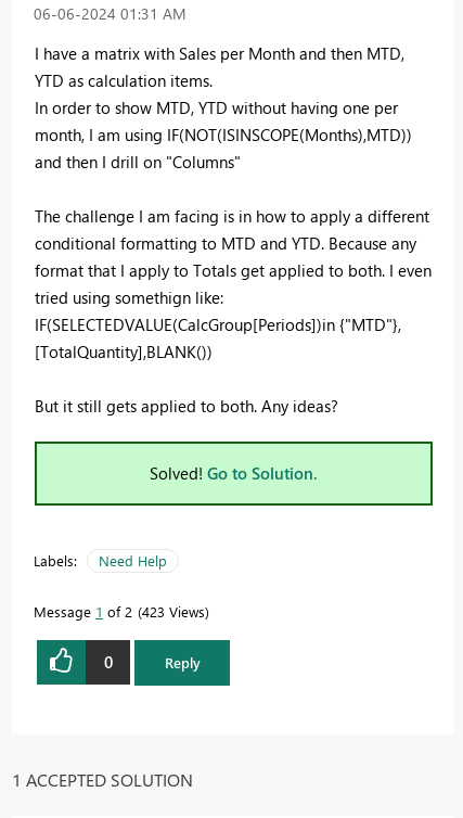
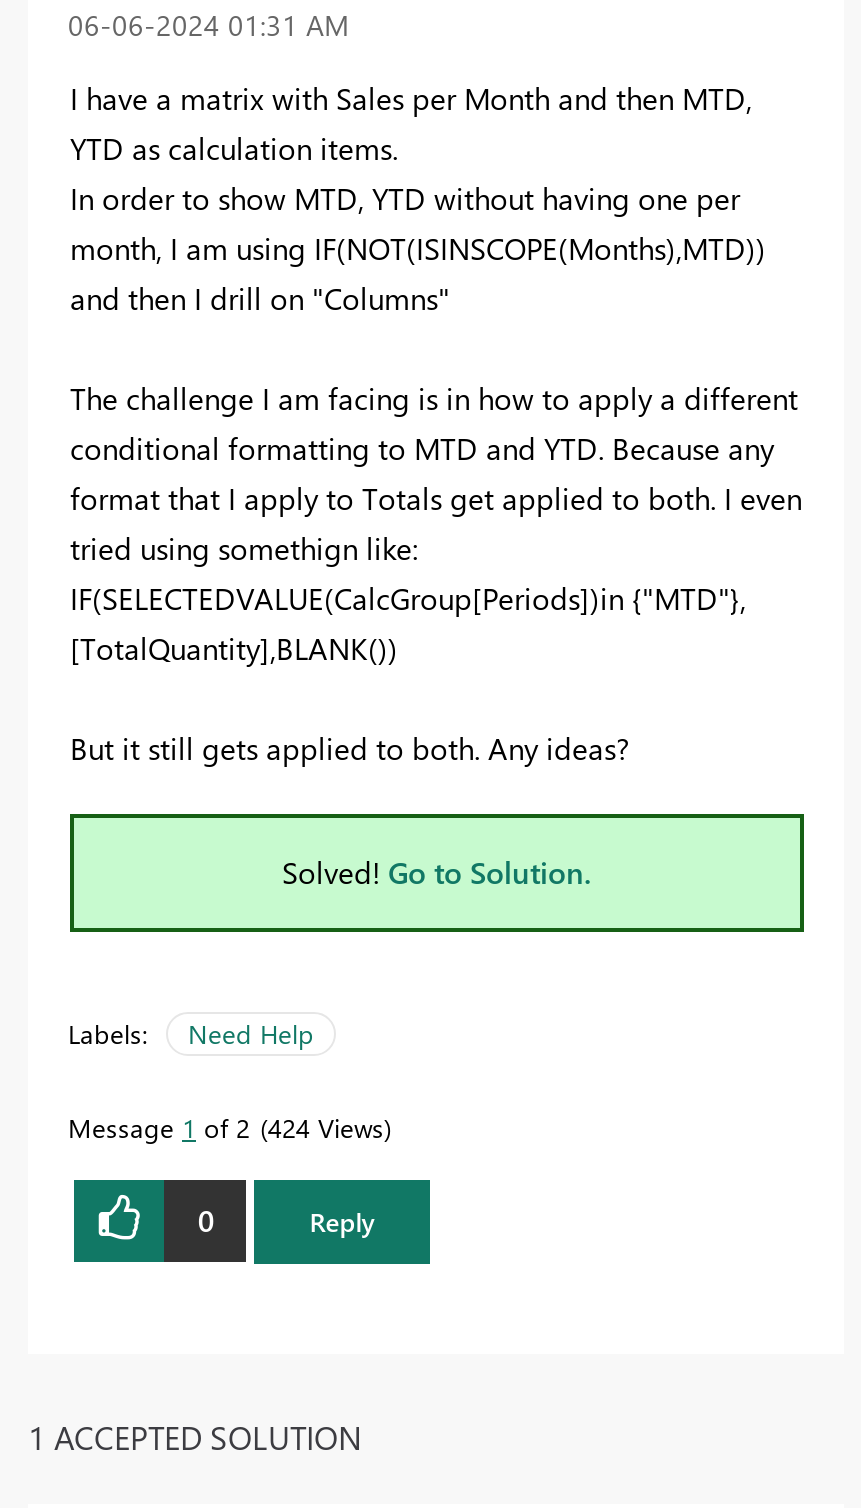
[34,602,205,620] Message 1 of 2 423 Views -> [68,1109,384,1143] Message 1 of 2 424 Views

